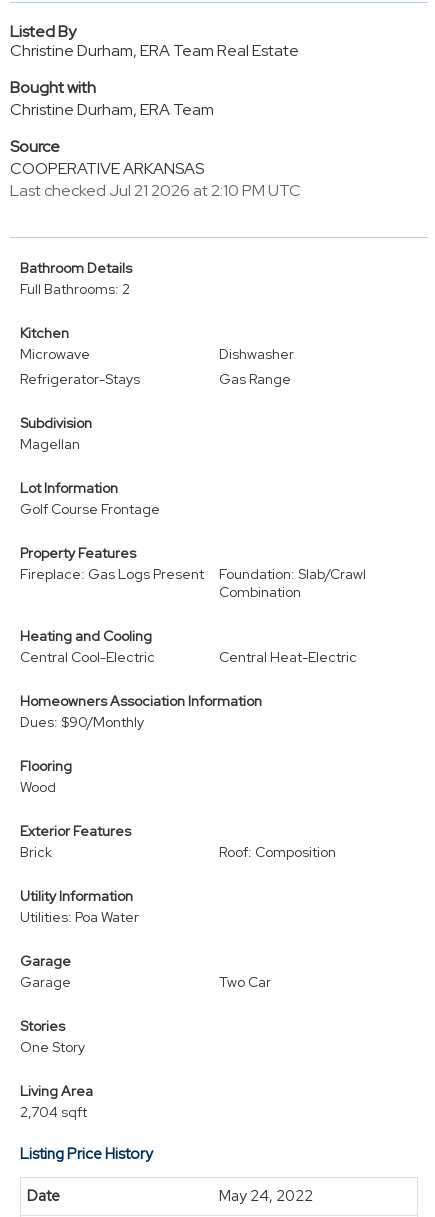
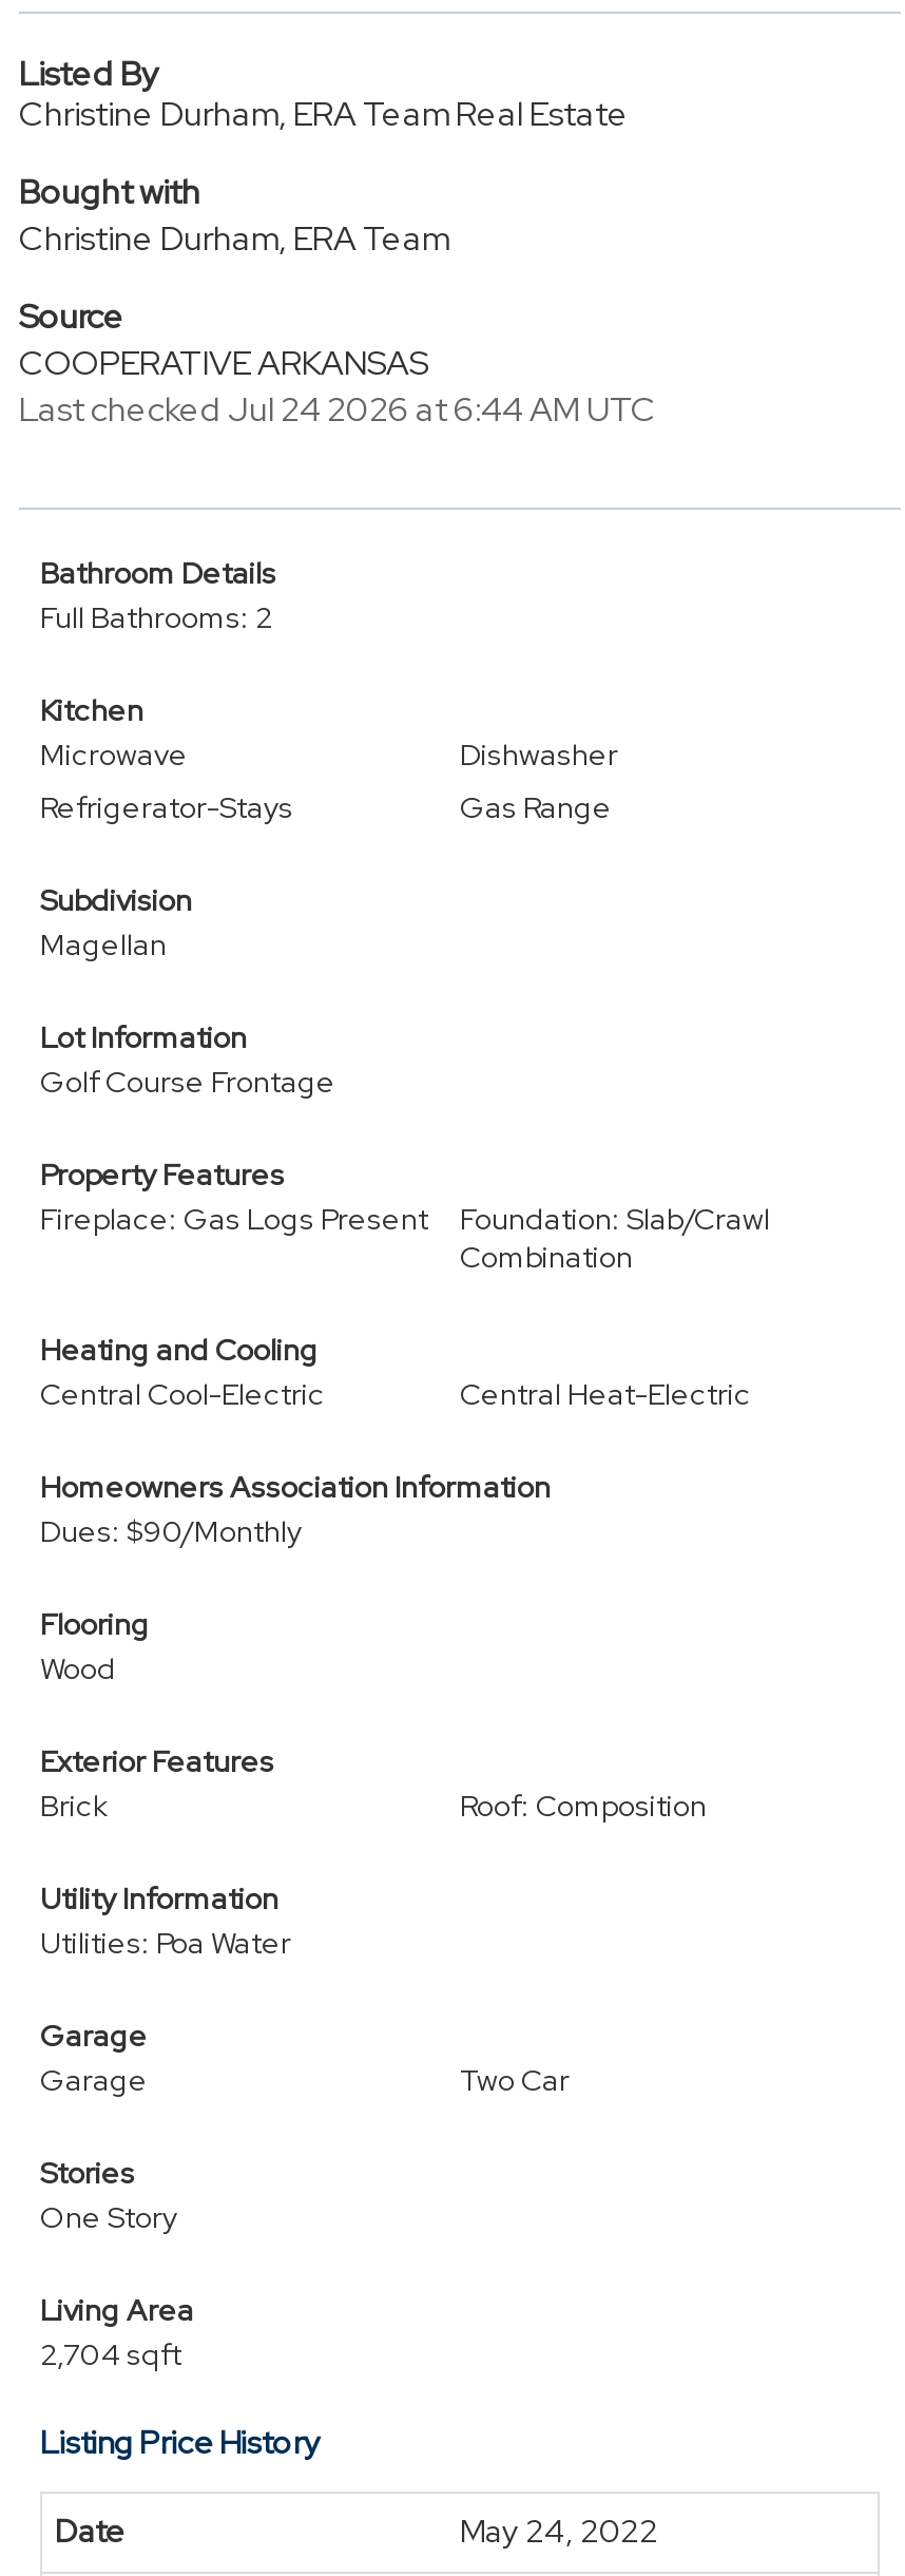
[10,180,301,201] Last checked Jul 21 2026 at 2:10 PM UTC -> [19,387,656,432] Last checked Jul 24 2026 at 6:44 AM UTC

